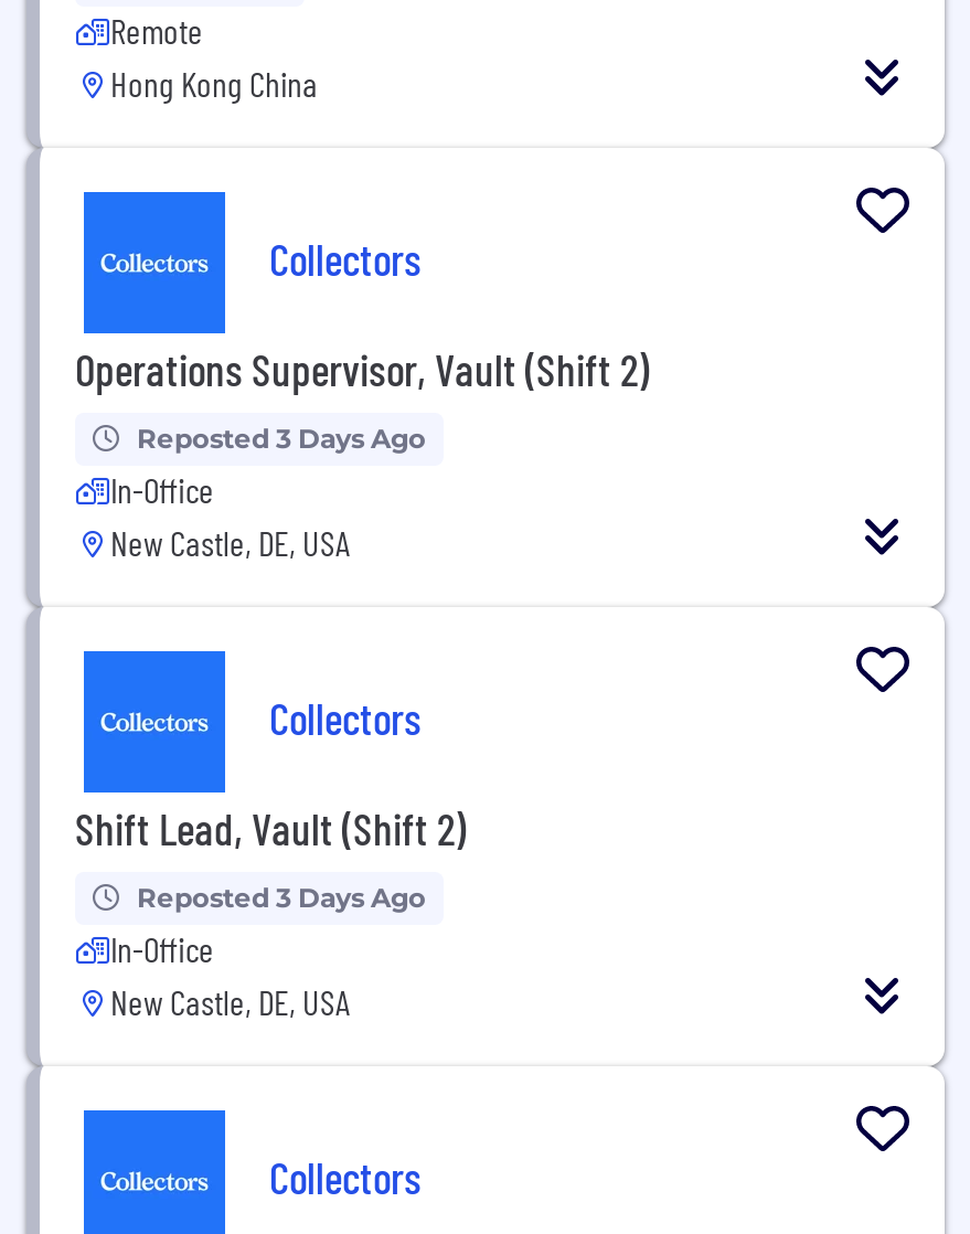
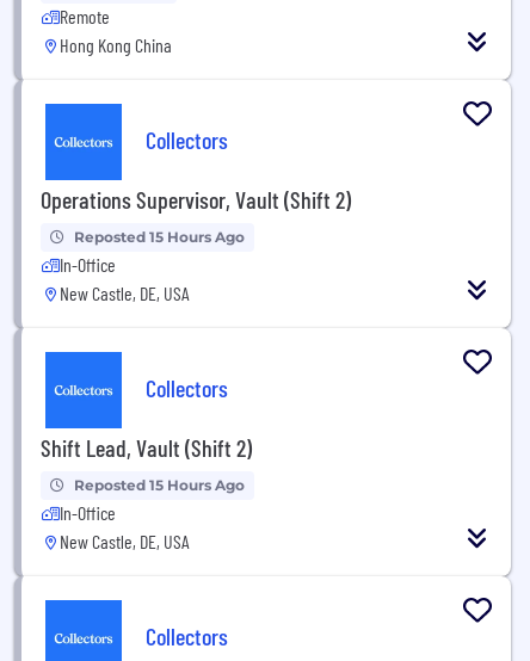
[137,421,426,454] Reposted 3 Days Ago -> [74,228,245,245] Reposted 15 Hours Ago
[137,880,426,913] Reposted 3 Days Ago -> [74,476,245,494] Reposted 15 Hours Ago

